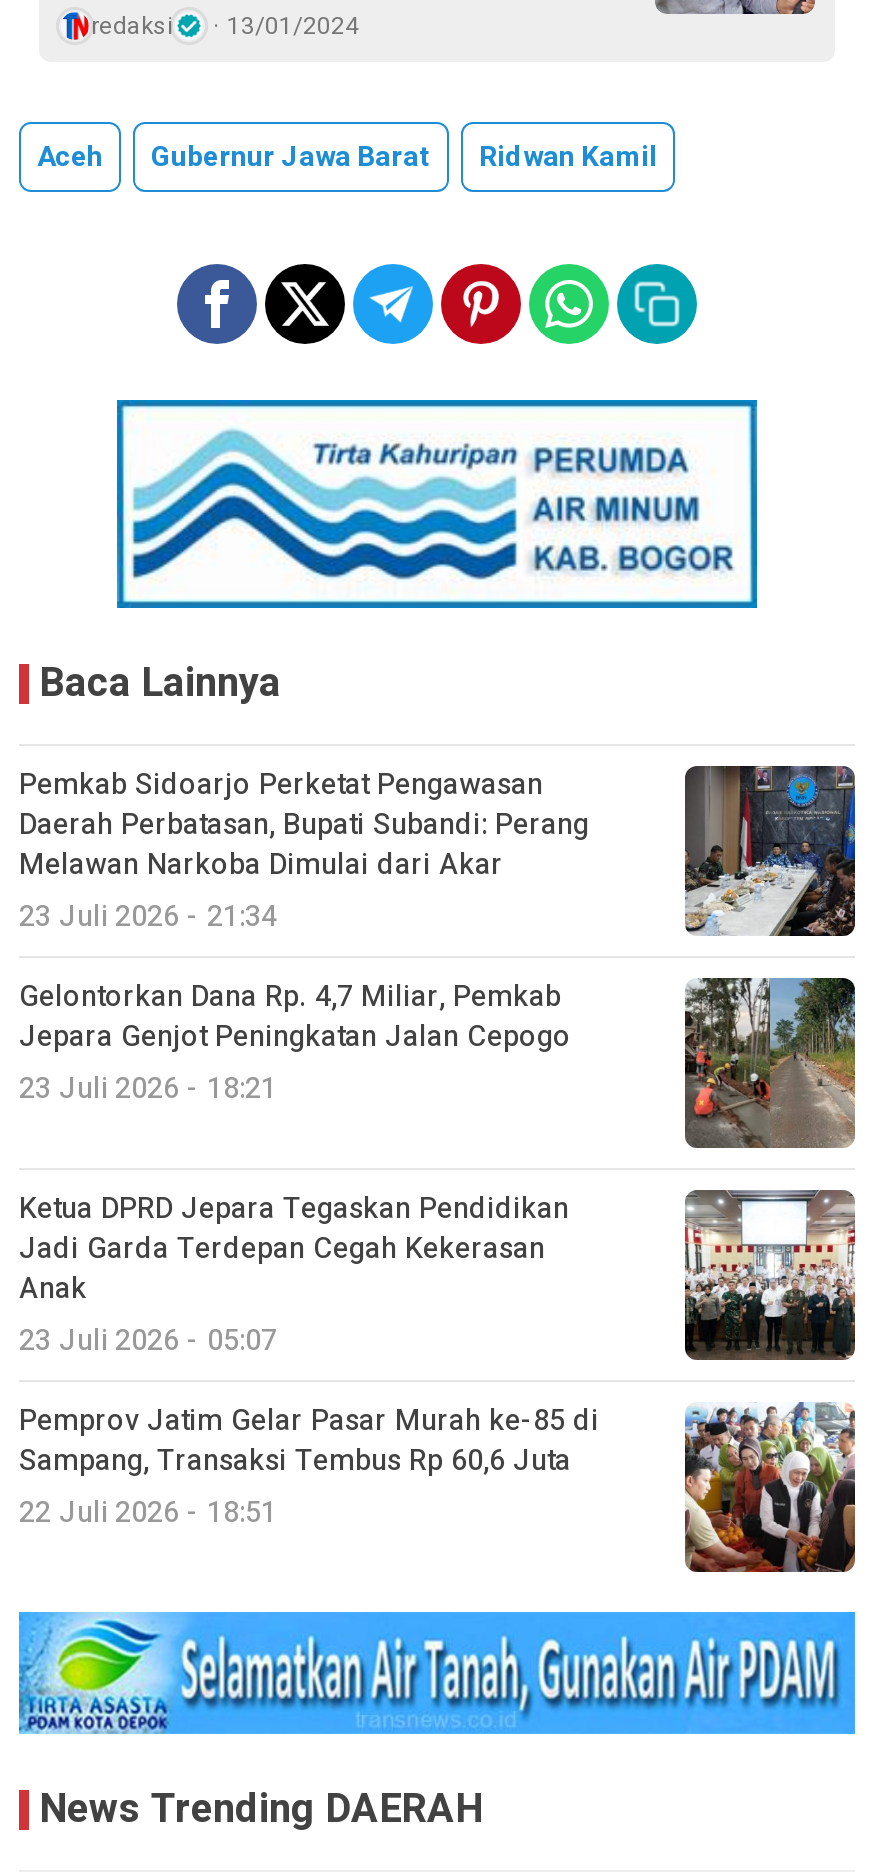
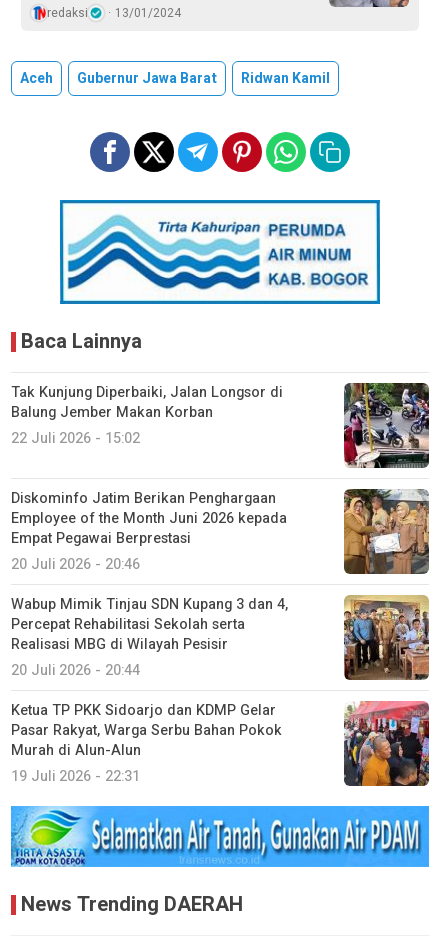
[19,763,589,937] Pemkab Sidoarjo Perketat Pengawasan | Daerah Perbatasan, Bupati Subandi: Perang | Melawan Narkoba Dimulai dari Akar | 23 Juli 2026 - 21:34 -> [11,382,283,449] Tak Kunjung Diperbaiki, Jalan Longsor di | Balung Jember Makan Korban | 22 Juli 2026 - 15:02
[683,764,857,936] [image] -> [343,382,430,469] [image]
[19,975,571,1109] Gelontorkan Dana Rp. 4,7 Miliar, Pemkab | Jepara Genjot Peningkatan Jalan Cepogo | 23 Juli 2026 - 18:21 -> [11,488,287,575] Diskominfo Jatim Berikan Penghargaan | Employee of the Month Juni 2026 kepada | Empat Pegawai Berprestasi | 20 Juli 2026 - 20:46
[683,976,857,1148] [image] -> [343,489,429,574] [image]
[19,1187,569,1361] Ketua DPRD Jepara Tegaskan Pendidikan | Jadi Garda Terdepan Cegah Kekerasan | Anak | 23 Juli 2026 - 05:07 -> [11,594,288,681] Wabup Mimik Tinjau SDN Kupang 3 dan 4, | Percepat Rehabilitasi Sekolah serta | Realisasi MBG di Wilayah Pesisir | 20 Juli 2026 - 20:44
[683,1188,857,1360] [image] -> [343,594,430,680] [image]
[19,1399,599,1533] Pemprov Jatim Gelar Pasar Murah ke-85 di | Sampang, Transaksi Tembus Rp 60,6 Juta | 22 Juli 2026 - 18:51 -> [11,700,282,787] Ketua TP PKK Sidoarjo dan KDMP Gelar | Pasar Rakyat, Warga Serbu Bahan Pokok | Murah di Alun-Alun | 19 Juli 2026 - 22:31
[683,1400,857,1572] [image] -> [343,700,430,786] [image]

